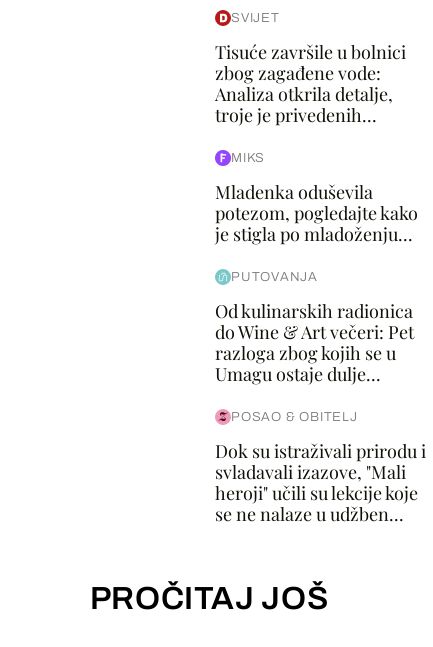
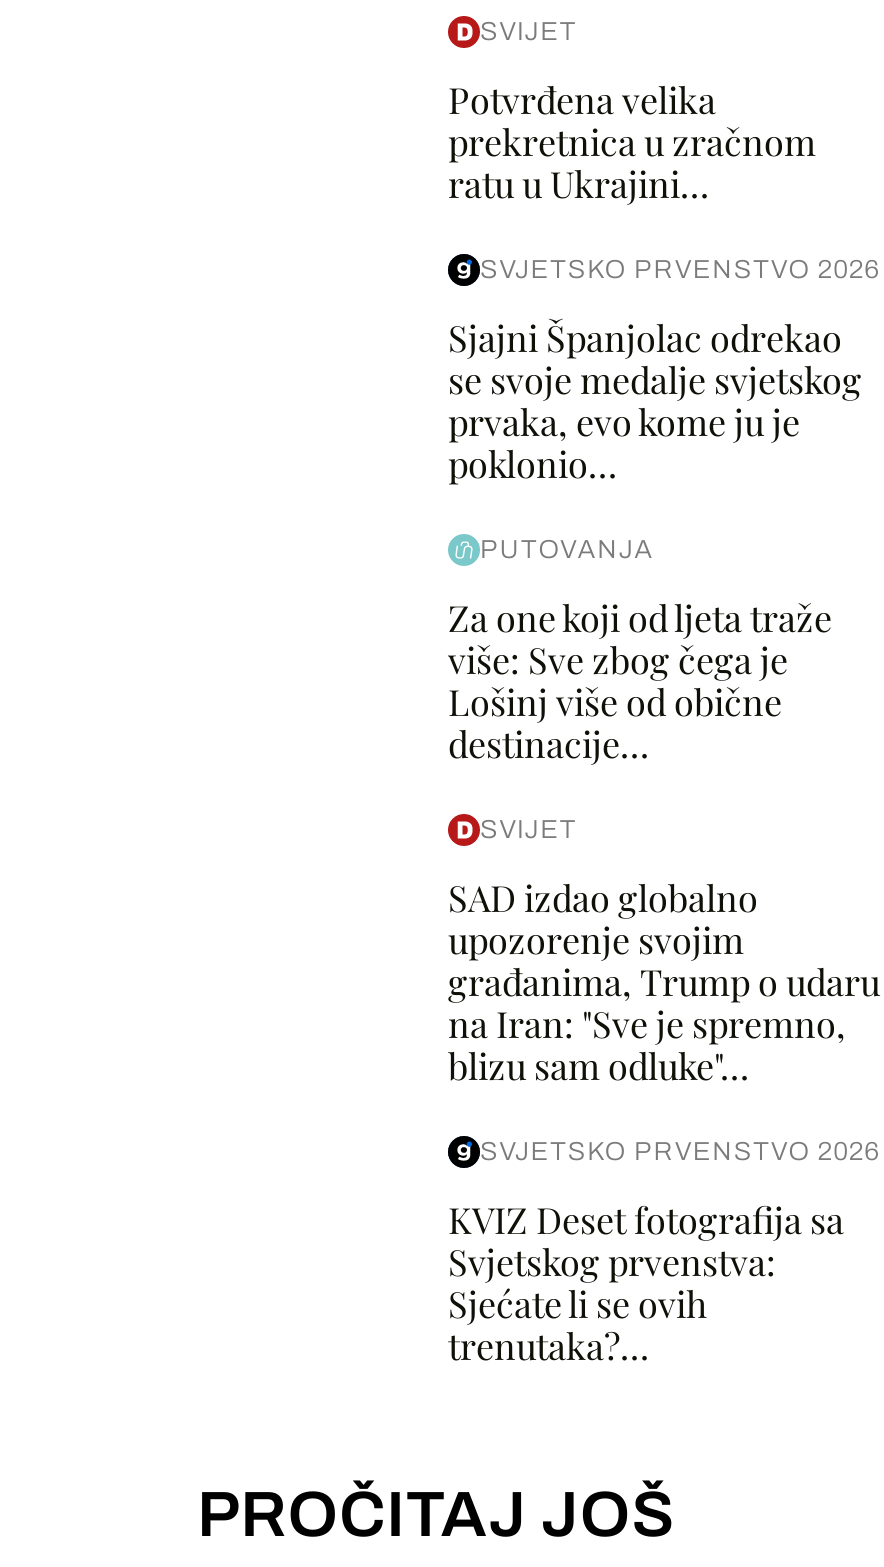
[215,40,406,127] Tisuće završile u bolnici | zbog zagađene vode: | Analiza otkrila detalje, | troje je privedenih... -> [448,76,816,208] Potvrđena velika | prekretnica u zračnom | ratu u Ukrajini...
[231,151,265,165] MIKS -> [480,256,880,284] SVJETSKO PRVENSTVO 2026
[215,180,418,246] Mladenka oduševila | potezom, pogledajte kako | je stigla po mladoženju... -> [448,314,862,488] Sjajni Španjolac odrekao | se svoje medalje svjetskog | prvaka, evo kome ju je | poklonio...
[215,299,426,526] Od kulinarskih radionica | do Wine & Art večeri: Pet | razloga zbog kojih se u | Umagu ostaje dulje... | POSAO & OBITELJ | Dok su istraživali prirodu i | svladavali izazove, "Mali | heroji" učili su lekcije koje | se ne nalaze u udžben... -> [448,594,880,1370] Za one koji od ljeta traže | više: Sve zbog čega je | Lošinj više od obične | destinacije... | SVIJET | SAD izdao globalno | upozorenje svojim | građanima, Trump o udaru | na Iran: "Sve je spremno, | blizu sam odluke"... | SVJETSKO PRVENSTVO 2026 | KVIZ Deset fotografija sa | Svjetskog prvenstva: | Sjećate li se ovih | trenutaka?...

